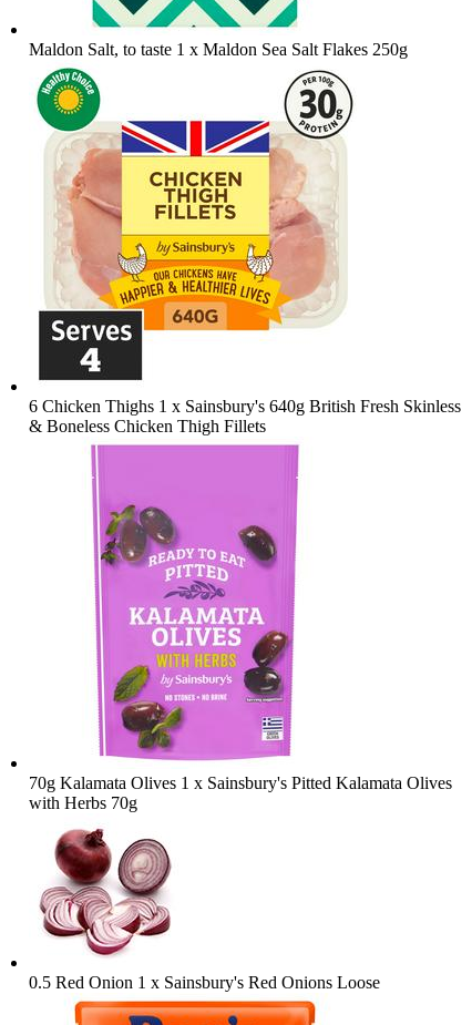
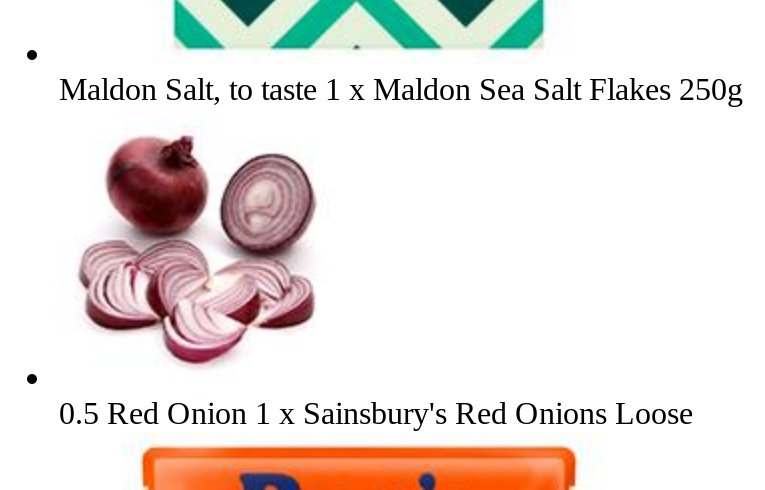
[29,66,461,435] [image] | 6 Chicken Thighs 1 x Sainsbury's 640g British Fresh Skinless | & Boneless Chicken Thigh Fillets -> none
[29,424,452,812] [image] | 70g Kalamata Olives 1 x Sainsbury's Pitted Kalamata Olives | with Herbs 70g -> none

